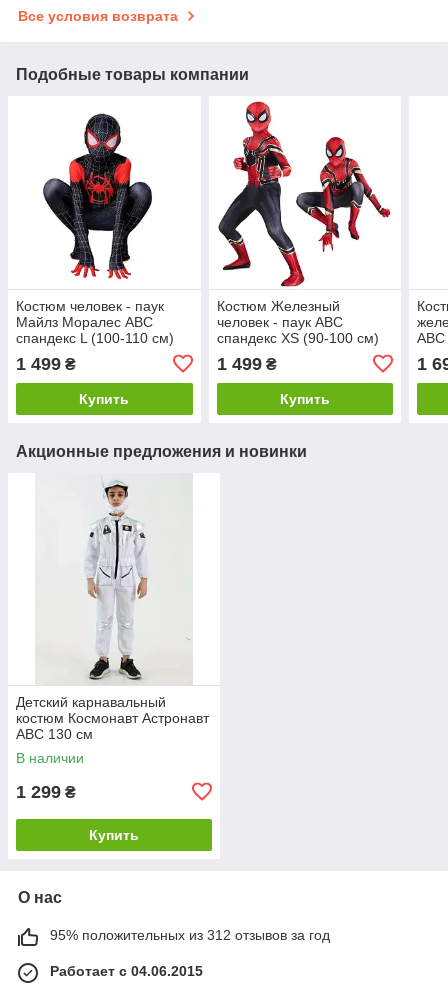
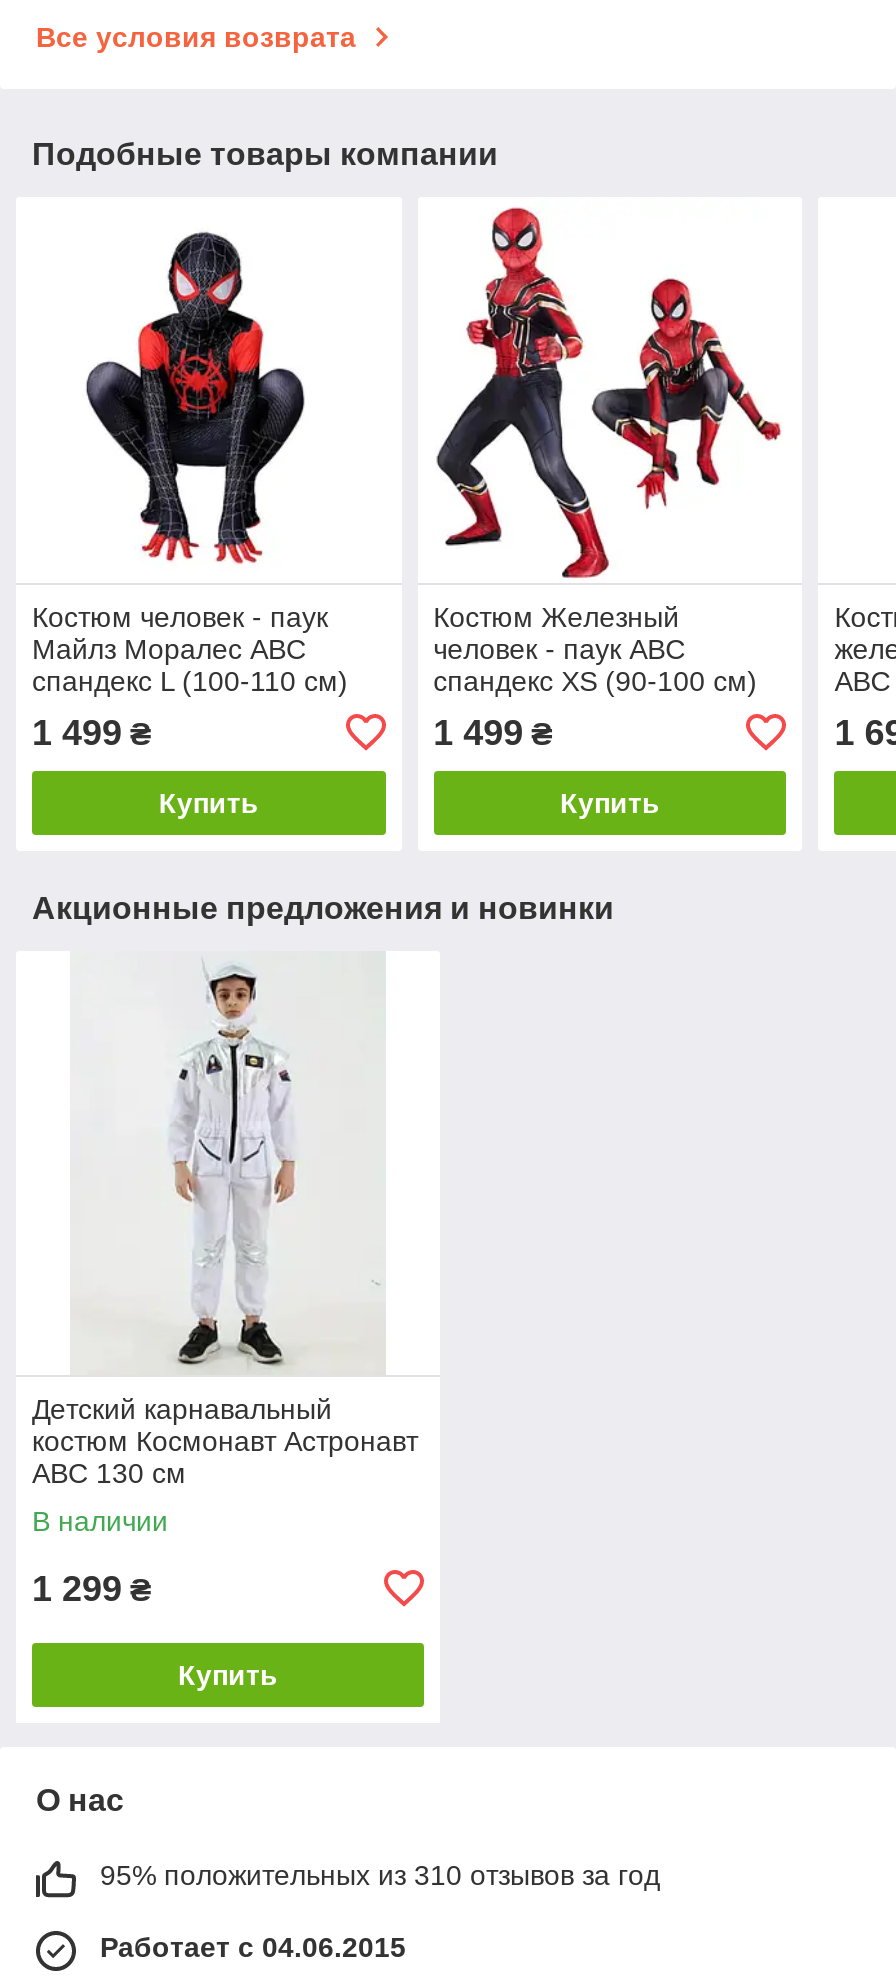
[50,927,330,943] 95% положительных из 312 отзывов за год -> [100,1859,660,1891] 95% положительных из 310 отзывов за год

